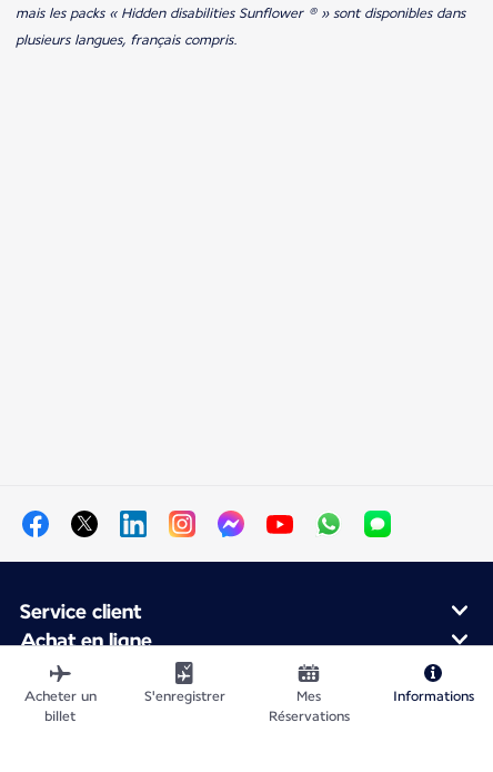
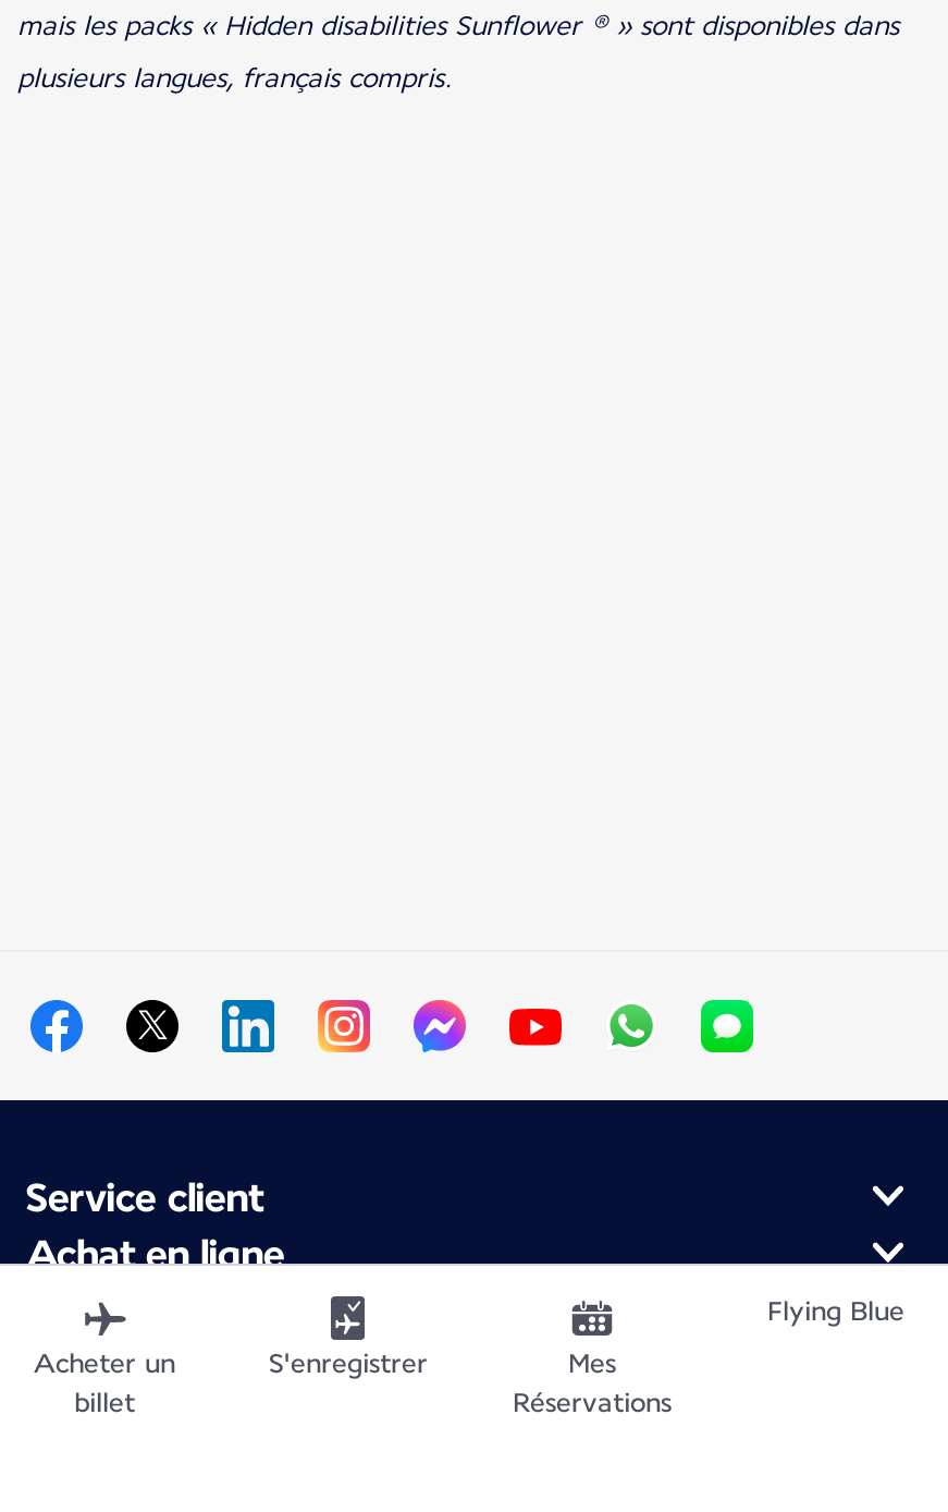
[393,689,474,704] Informations -> [767,1296,904,1327] Flying Blue

